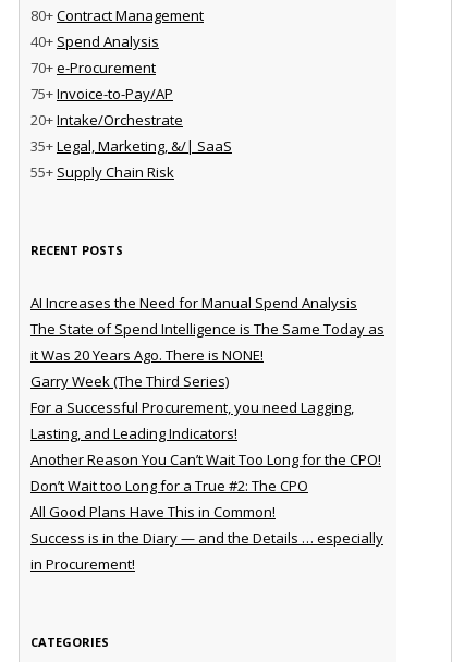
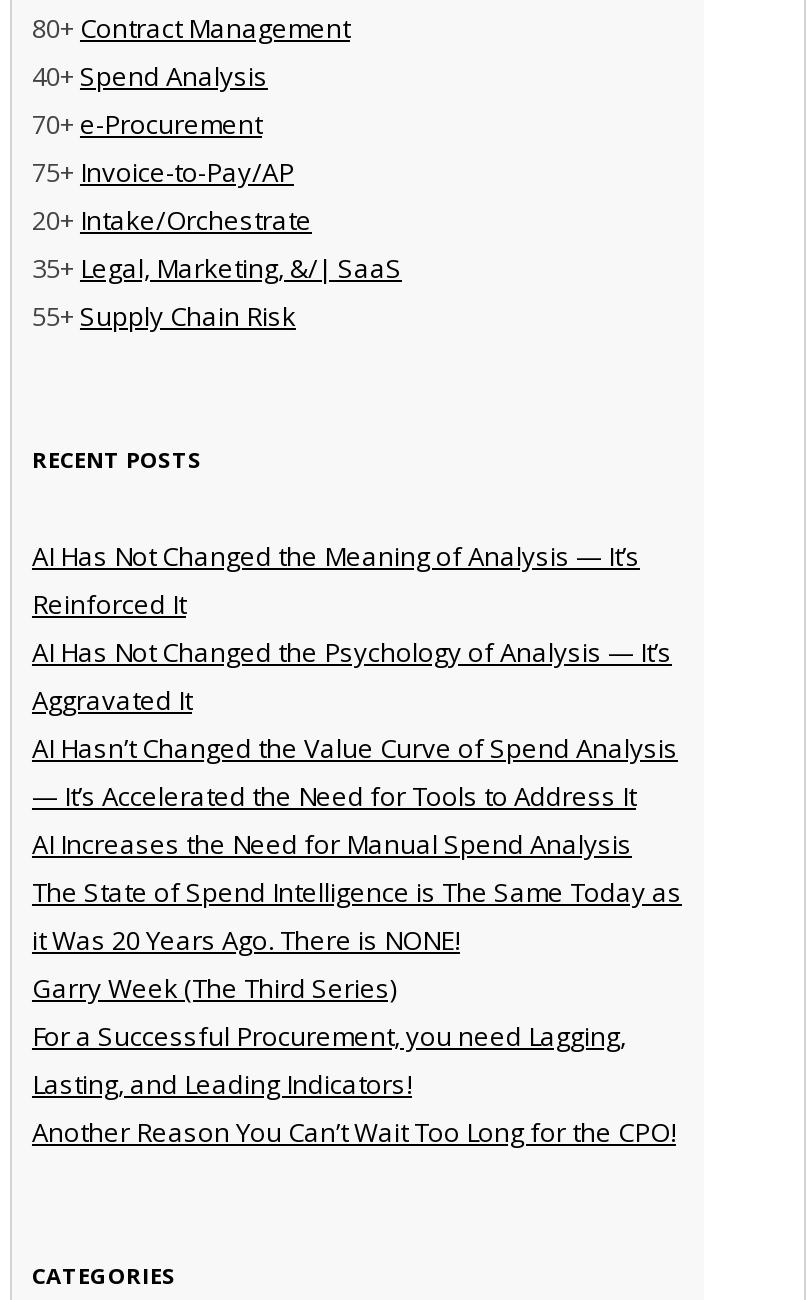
none -> [32,537,678,813] AI Has Not Changed the Meaning of Analysis — It’s | Reinforced It | AI Has Not Changed the Psychology of Analysis — It’s | Aggravated It | AI Hasn’t Changed the Value Curve of Spend Analysis | — It’s Accelerated the Need for Tools to Address It
moved [30,293,384,469] -> [32,825,682,1149]: AI Increases the Need for Manual Spend Analysis | The State of Spend Intelligence is The Same Today as | it Was 20 Years Ago. There is NONE! | Garry Week (The Third Series) | For a Successful Procurement, you need Lagging, | Lasting, and Leading Indicators! | Another Reason You Can’t Wait Too Long for the CPO!
[30,475,383,573] Don’t Wait too Long for a True #2: The CPO | All Good Plans Have This in Common! | Success is in the Diary — and the Details … especially | in Procurement! -> none

